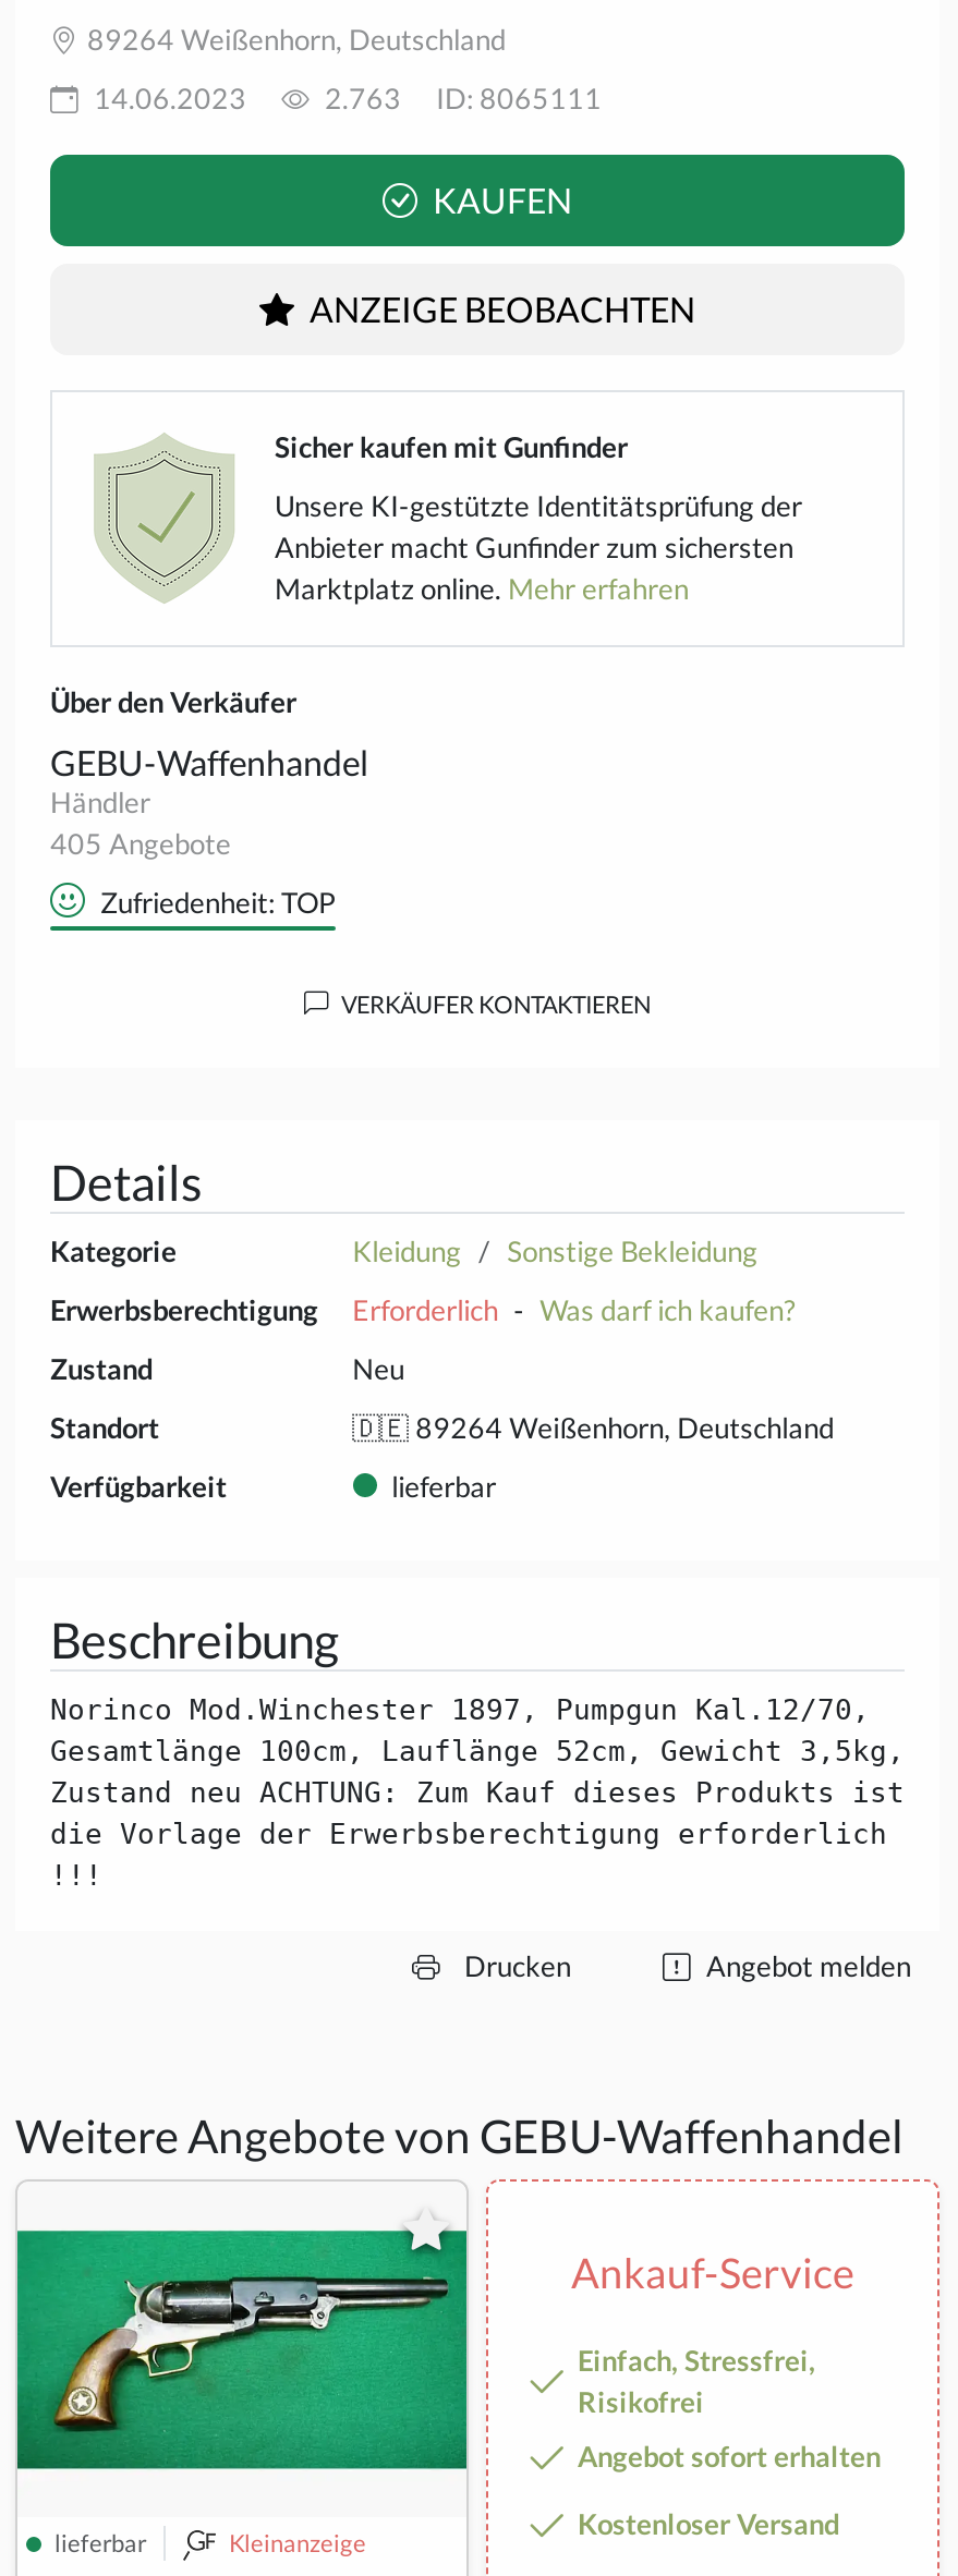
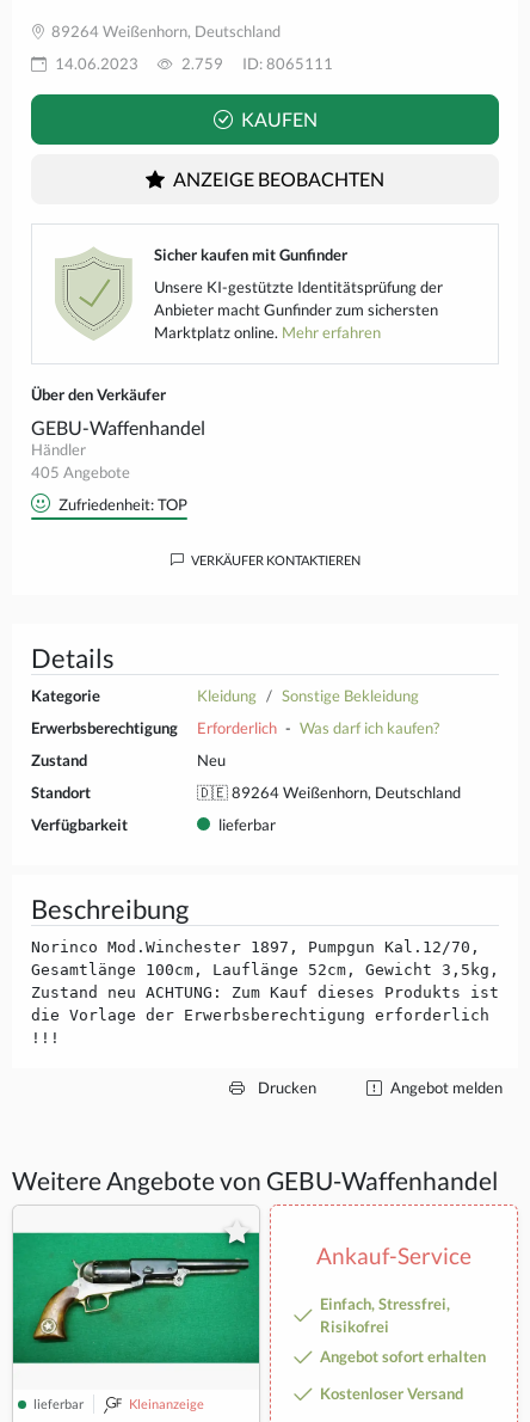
[318,81,602,116] 2.763 ID: 8065111 -> [178,54,333,73] 2.759 ID: 8065111

